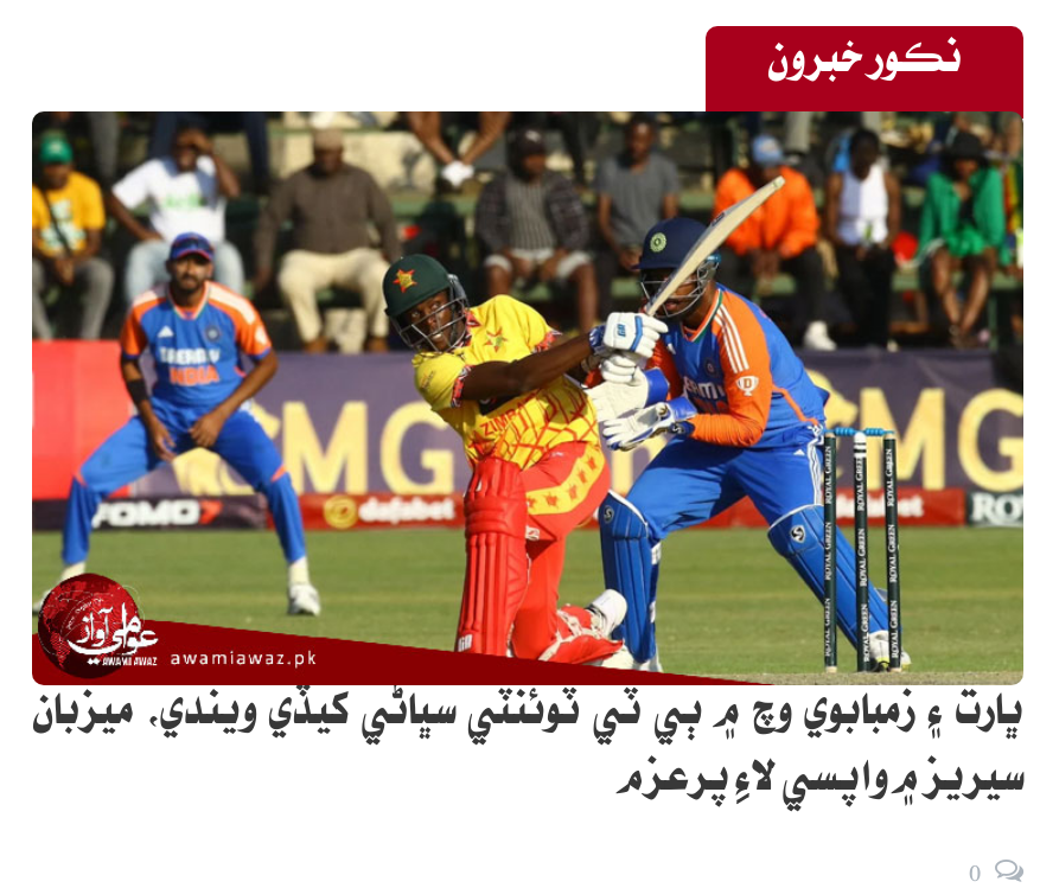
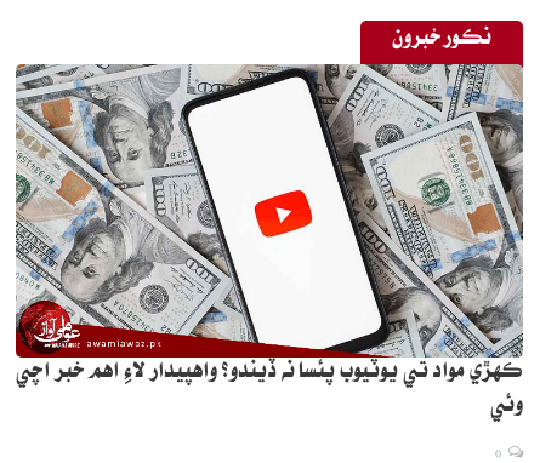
[30,109,1026,811] [image] | ڀارت ۽ زمبابوي وچ ۾ ٻي ٽي ٽوئنٽي سڀاڻي کيڏي ويندي، ميزبان | سيريز ۾ واپسي لاءِ پرعزم -> [15,63,524,422] [image] | ڪهڙي مواد تي يوٽيوب پئسا نه ڏيندو؟ واهپيدار لاءِ اهم خبر اچي | وئي

